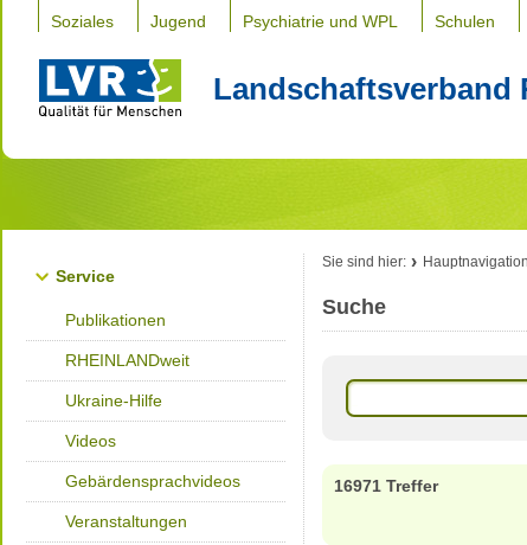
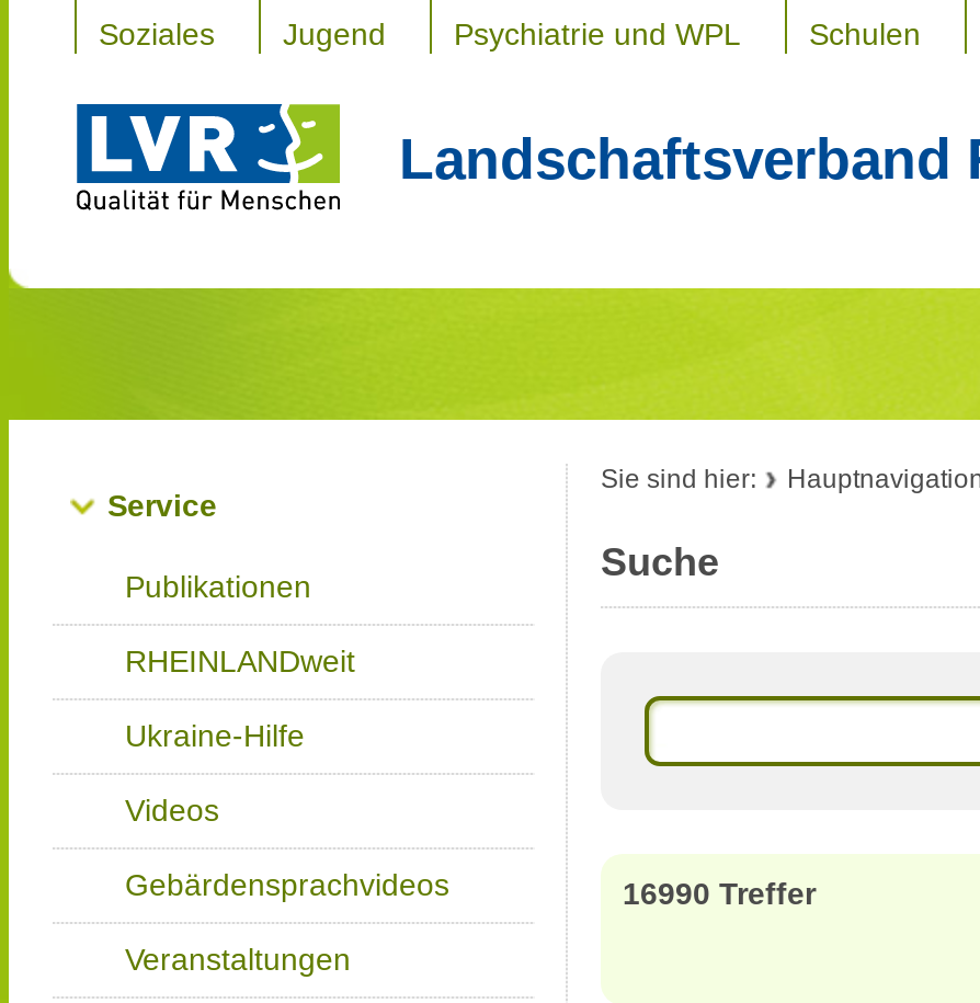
[334,476,438,495] 16971 Treffer -> [623,876,816,911] 16990 Treffer

